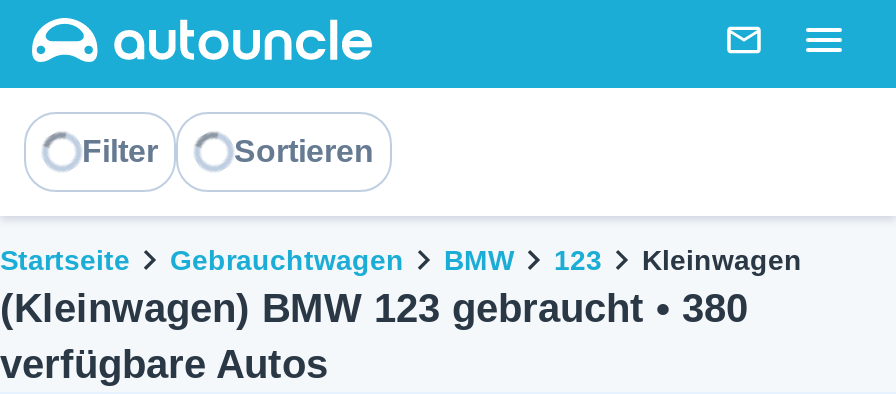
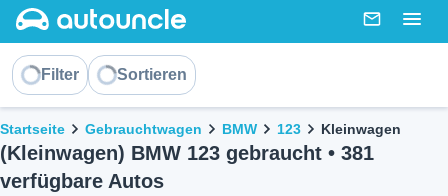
[0,286,748,330] (Kleinwagen) BMW 123 gebraucht • 380 -> [0,142,374,164] (Kleinwagen) BMW 123 gebraucht • 381

